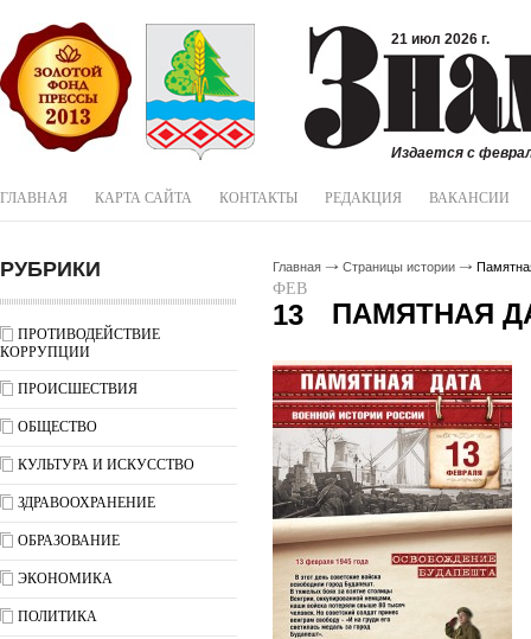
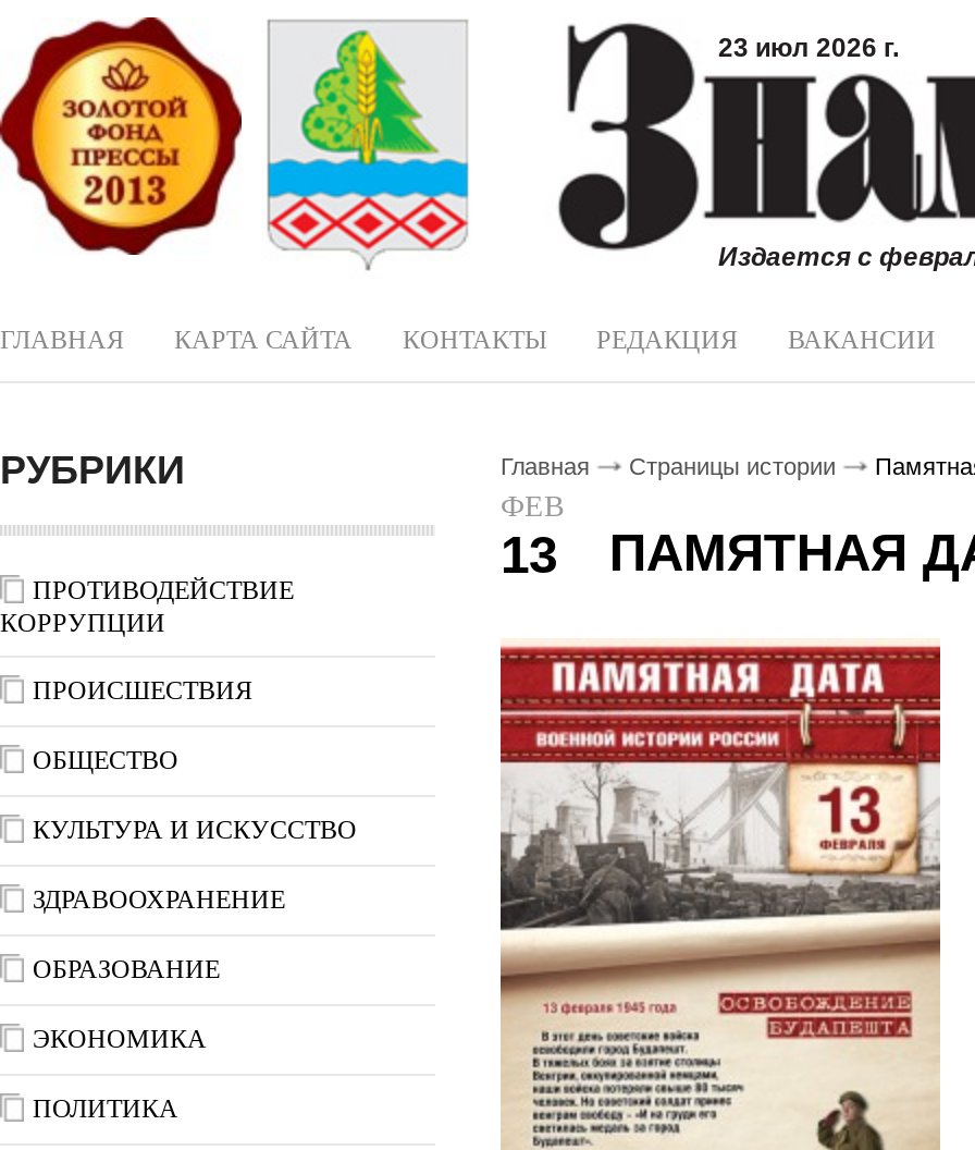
[391,31,490,47] 21 июл 2026 г. -> [718,33,899,63] 23 июл 2026 г.

